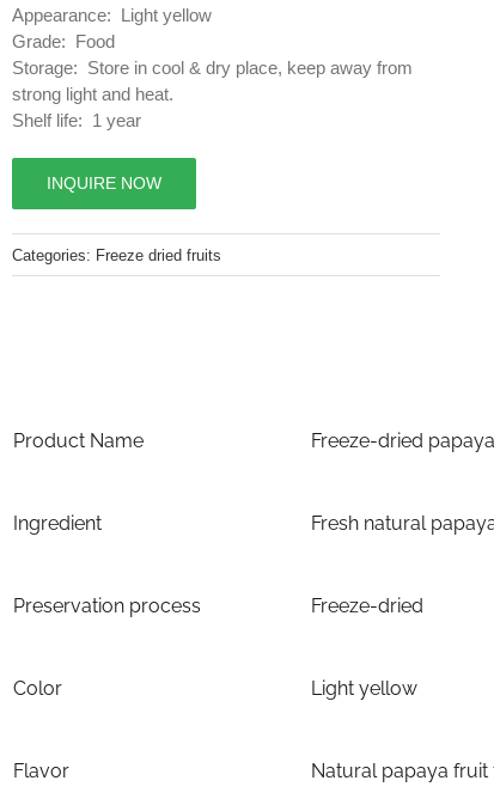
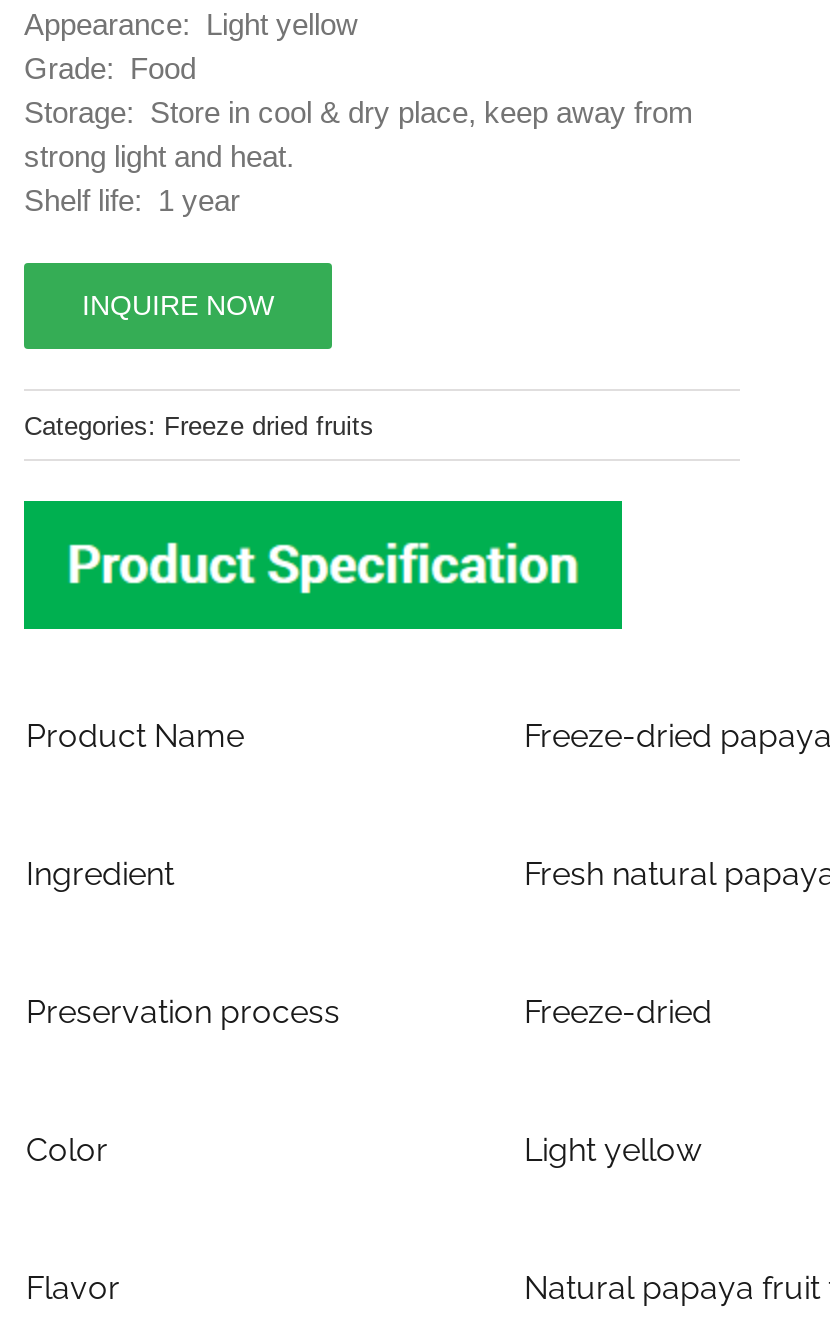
none -> [22,498,624,632] [image]

